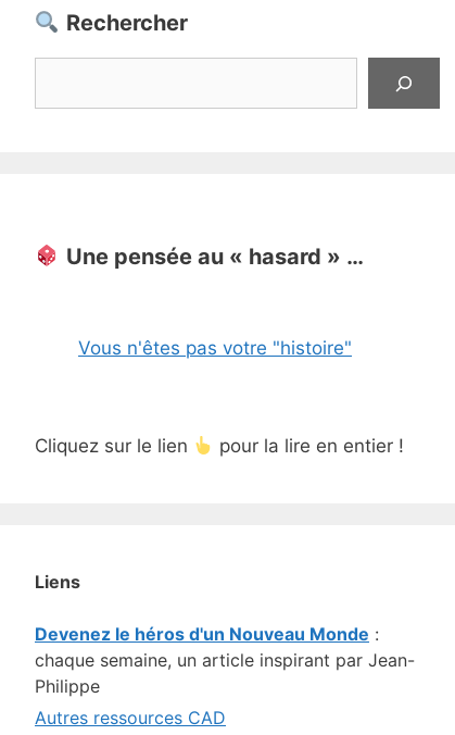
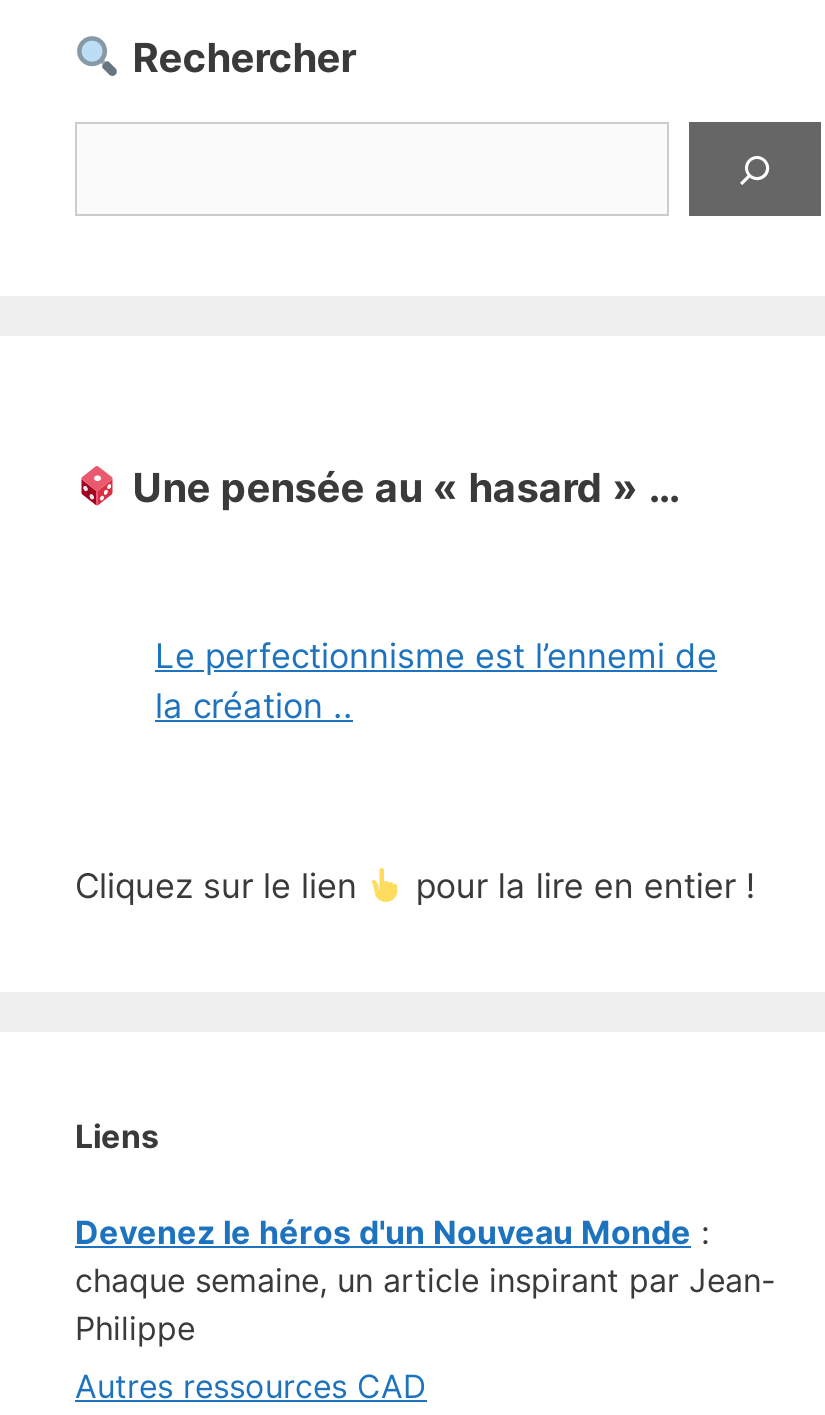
[78,337,352,359] Vous n'êtes pas votre "histoire" -> [155,636,717,726] Le perfectionnisme est l’ennemi de | la création ..

